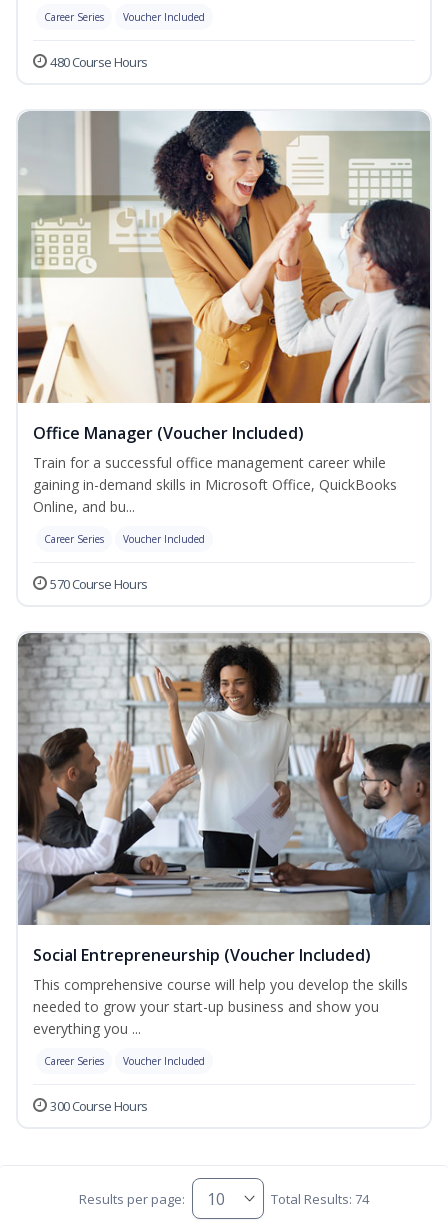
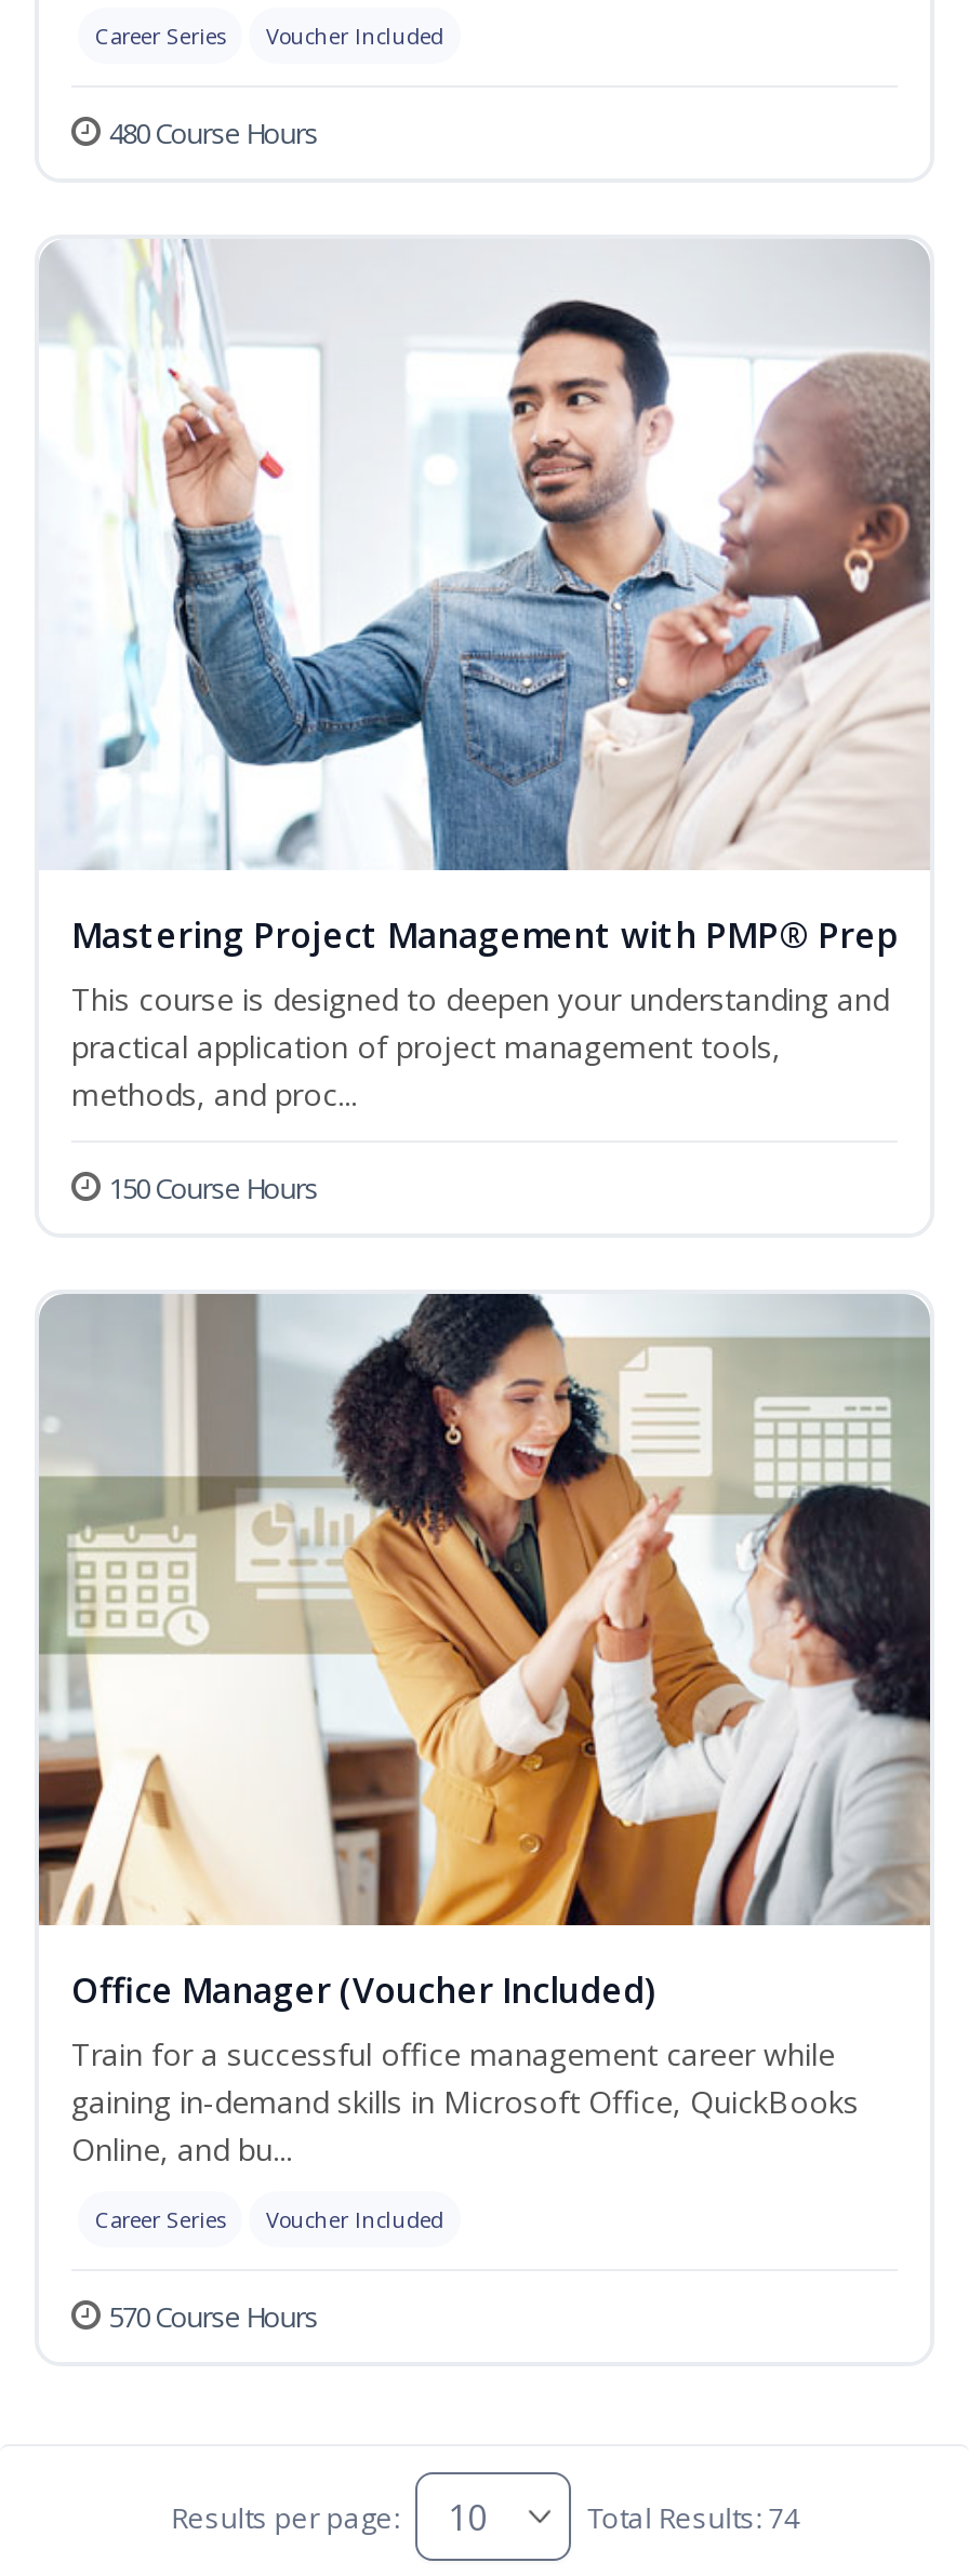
none -> [43,239,930,1208] [image] | Mastering Project Management with PMP® Prep | This course is designed to deepen your understanding and | practical application of project management tools, | methods, and proc... | 150 Course Hours
moved [16,110,431,593] -> [35,1292,932,2337]: [image] | Office Manager (Voucher Included) | Train for a successful office management career while | gaining in-demand skills in Microsoft Office, QuickBooks | Online, and bu... | Career Series | Voucher Included | 570 Course Hours
[17,632,431,1115] [image] | Social Entrepreneurship (Voucher Included) | This comprehensive course will help you develop the skills | needed to grow your start-up business and show you | everything you ... | Career Series | Voucher Included | 300 Course Hours -> none

